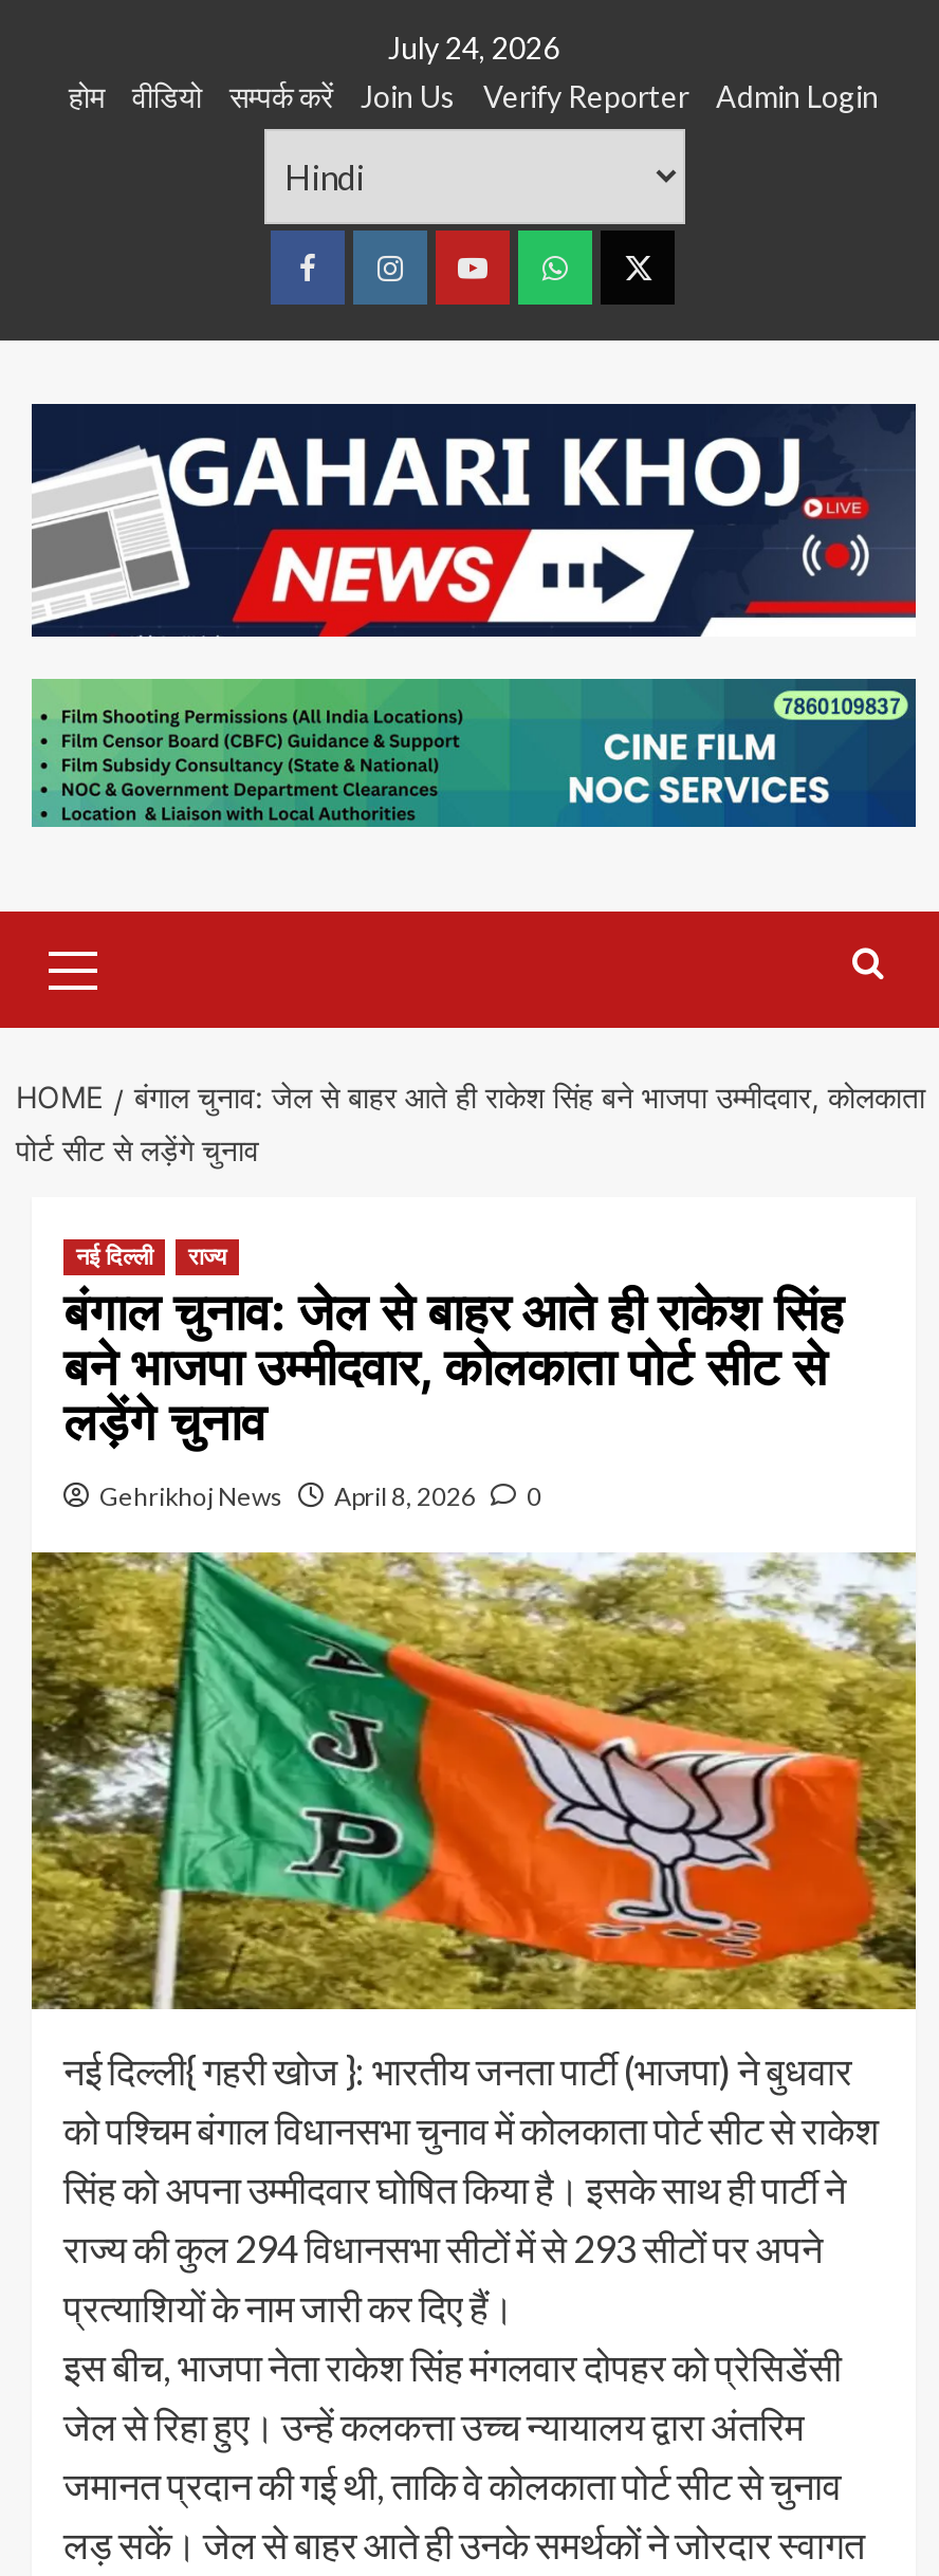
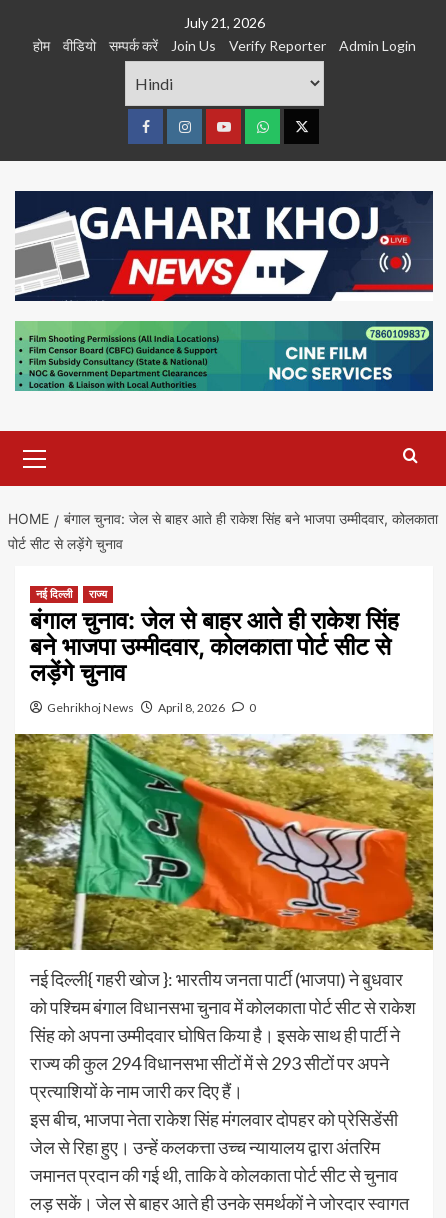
[388,30,559,66] July 24, 2026 -> [183,14,264,31] July 21, 2026

